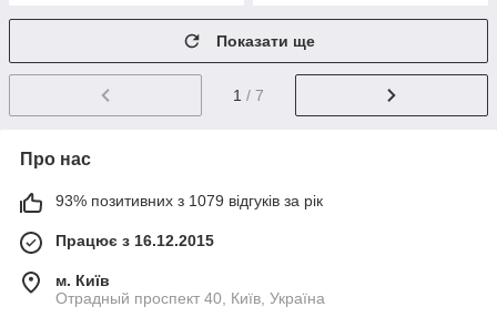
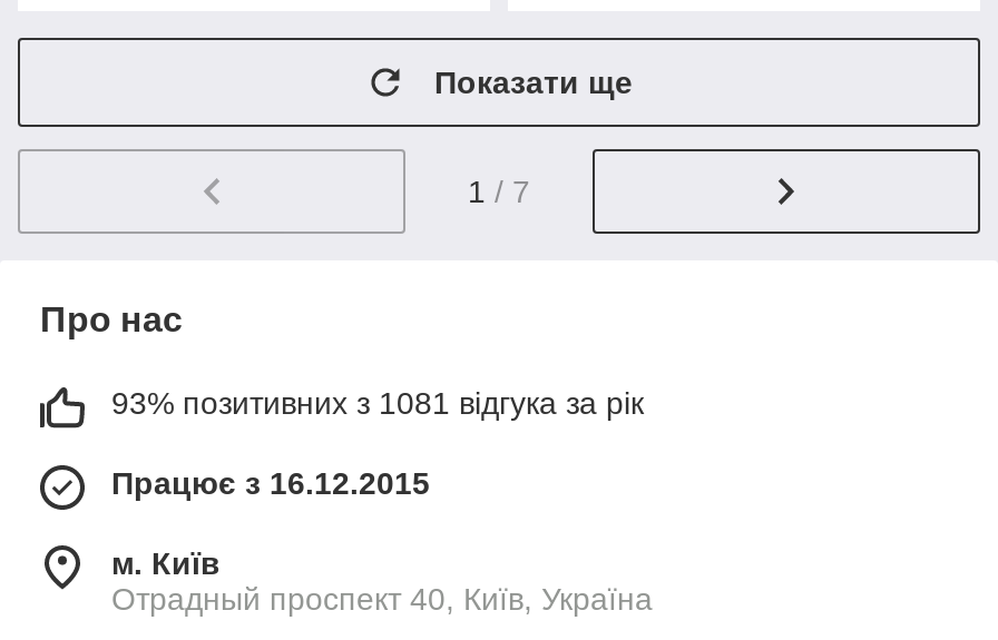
[55,192,323,210] 93% позитивних з 1079 відгуків за рік -> [111,385,644,421] 93% позитивних з 1081 відгука за рік

